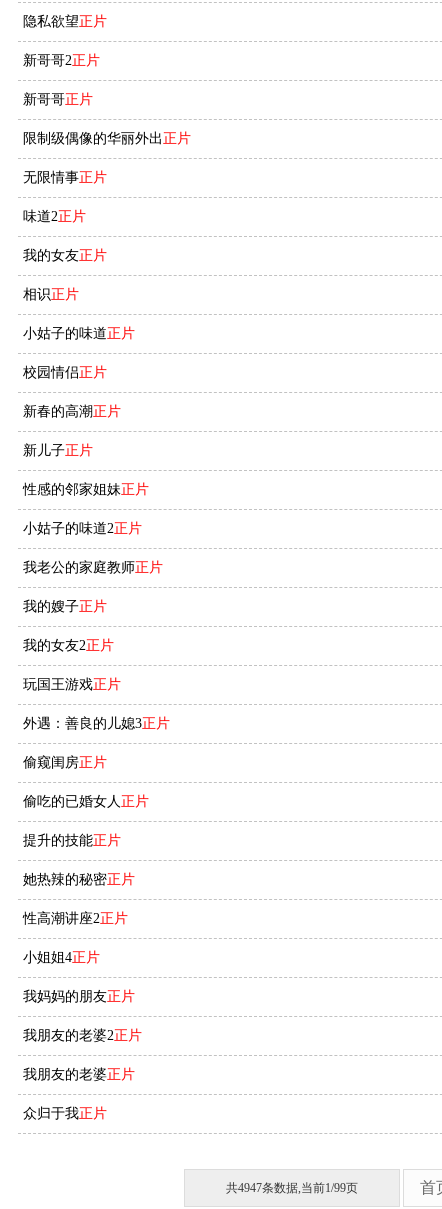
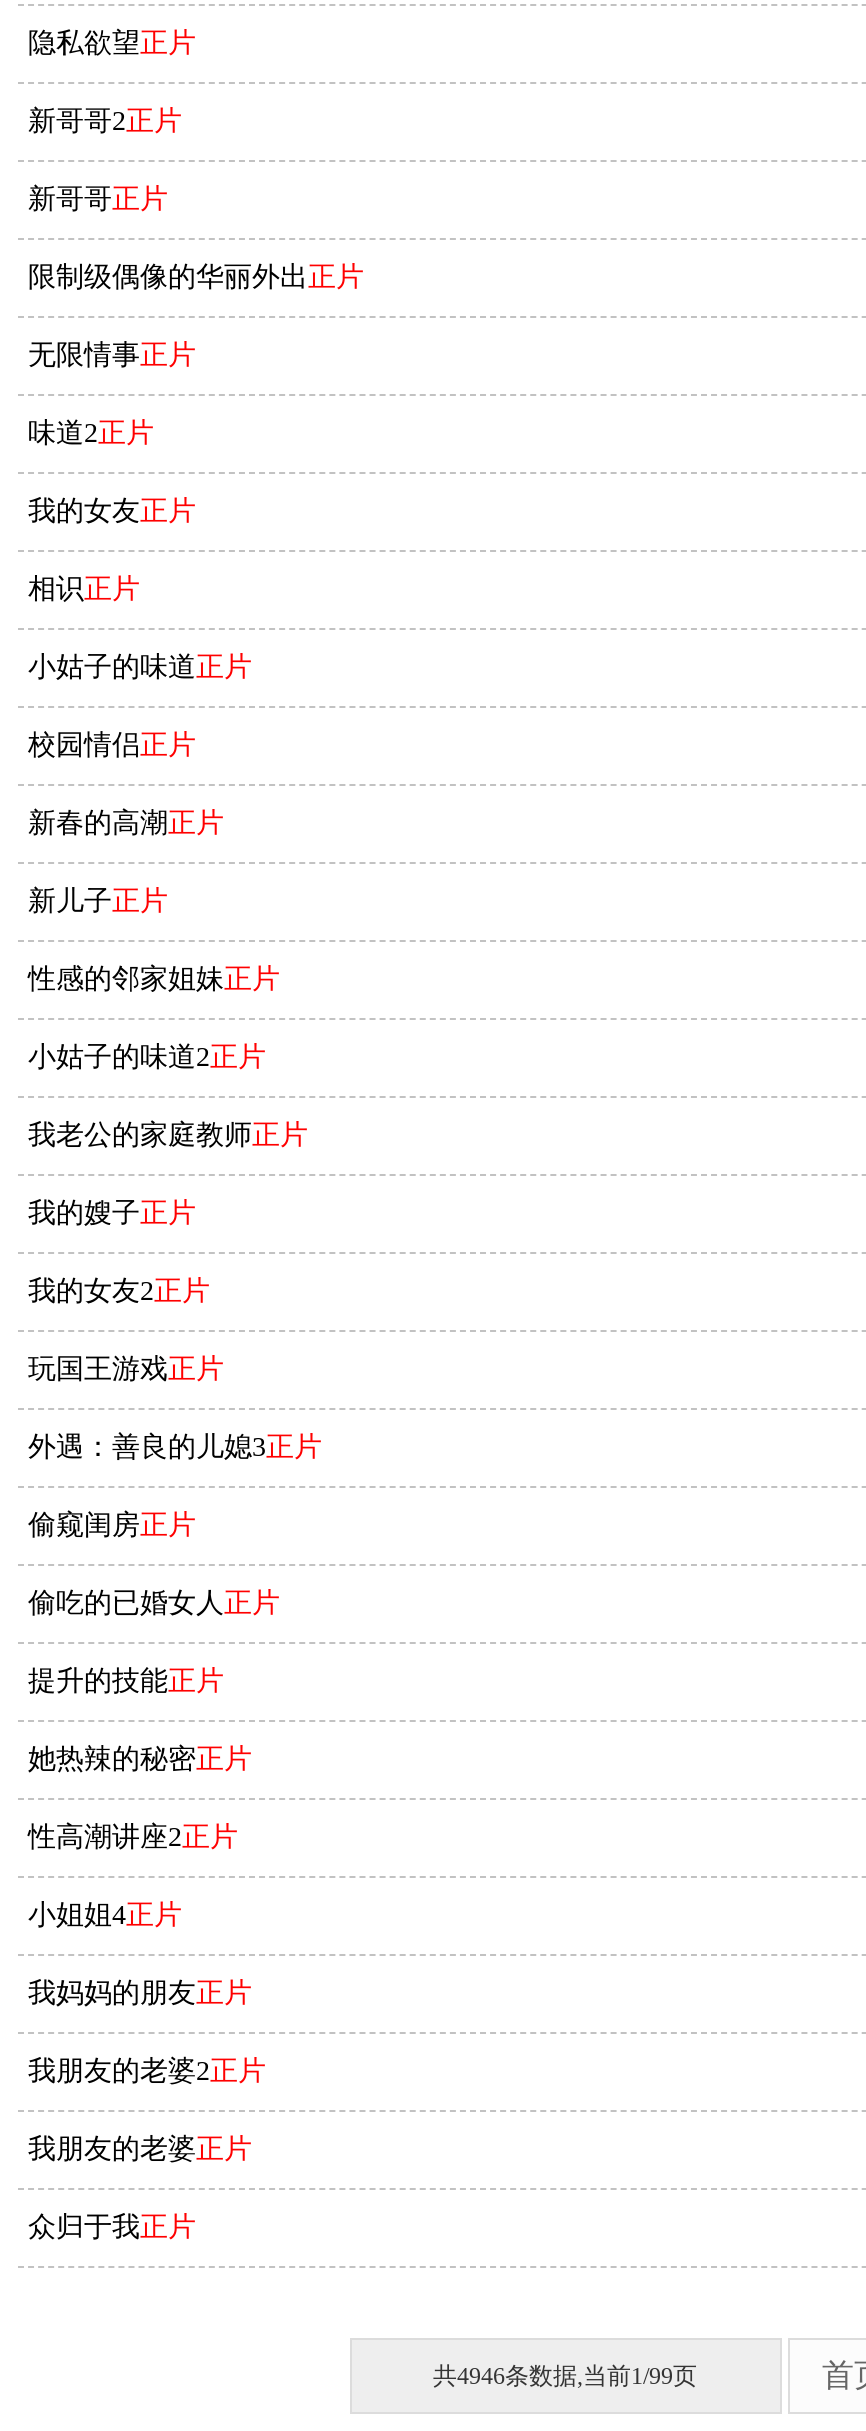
[225,1181,357,1195] 共4947条数据,当前1/99页 -> [433,2362,697,2390] 共4946条数据,当前1/99页

